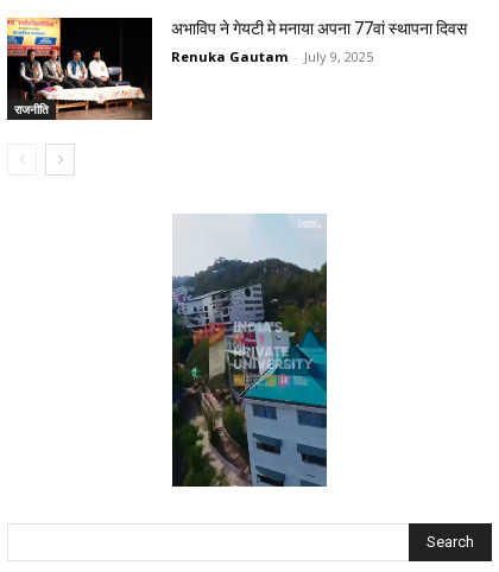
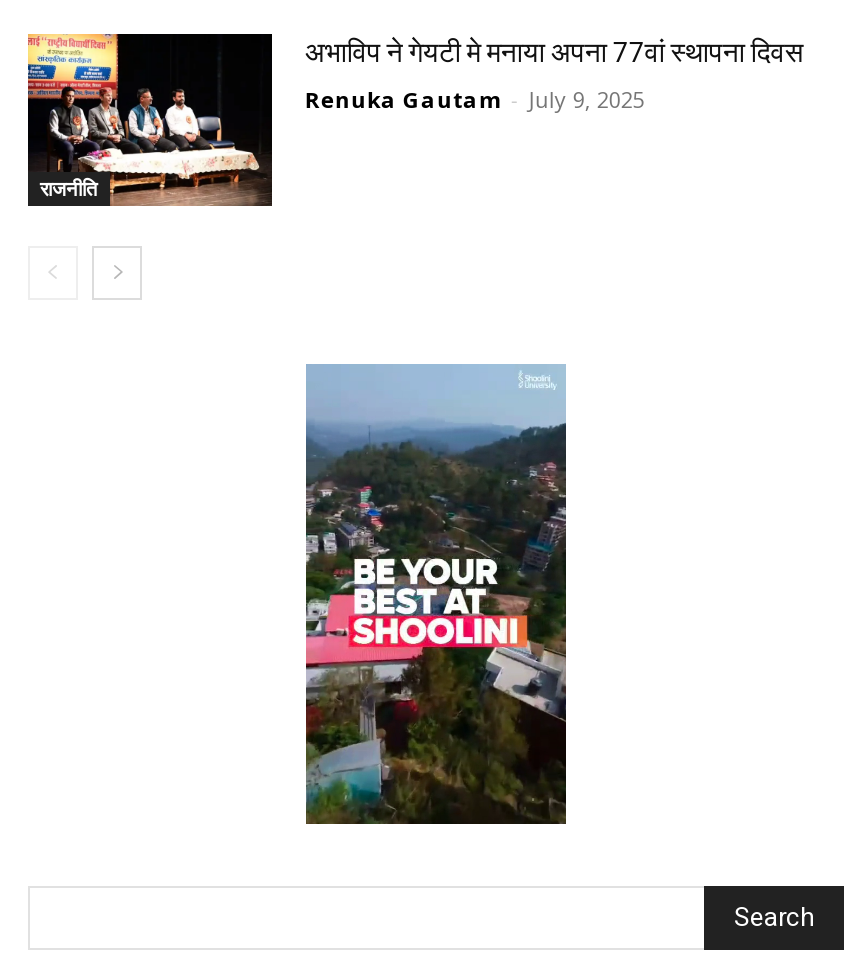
[171,215,328,488] [image] -> [304,364,568,826] [image]

